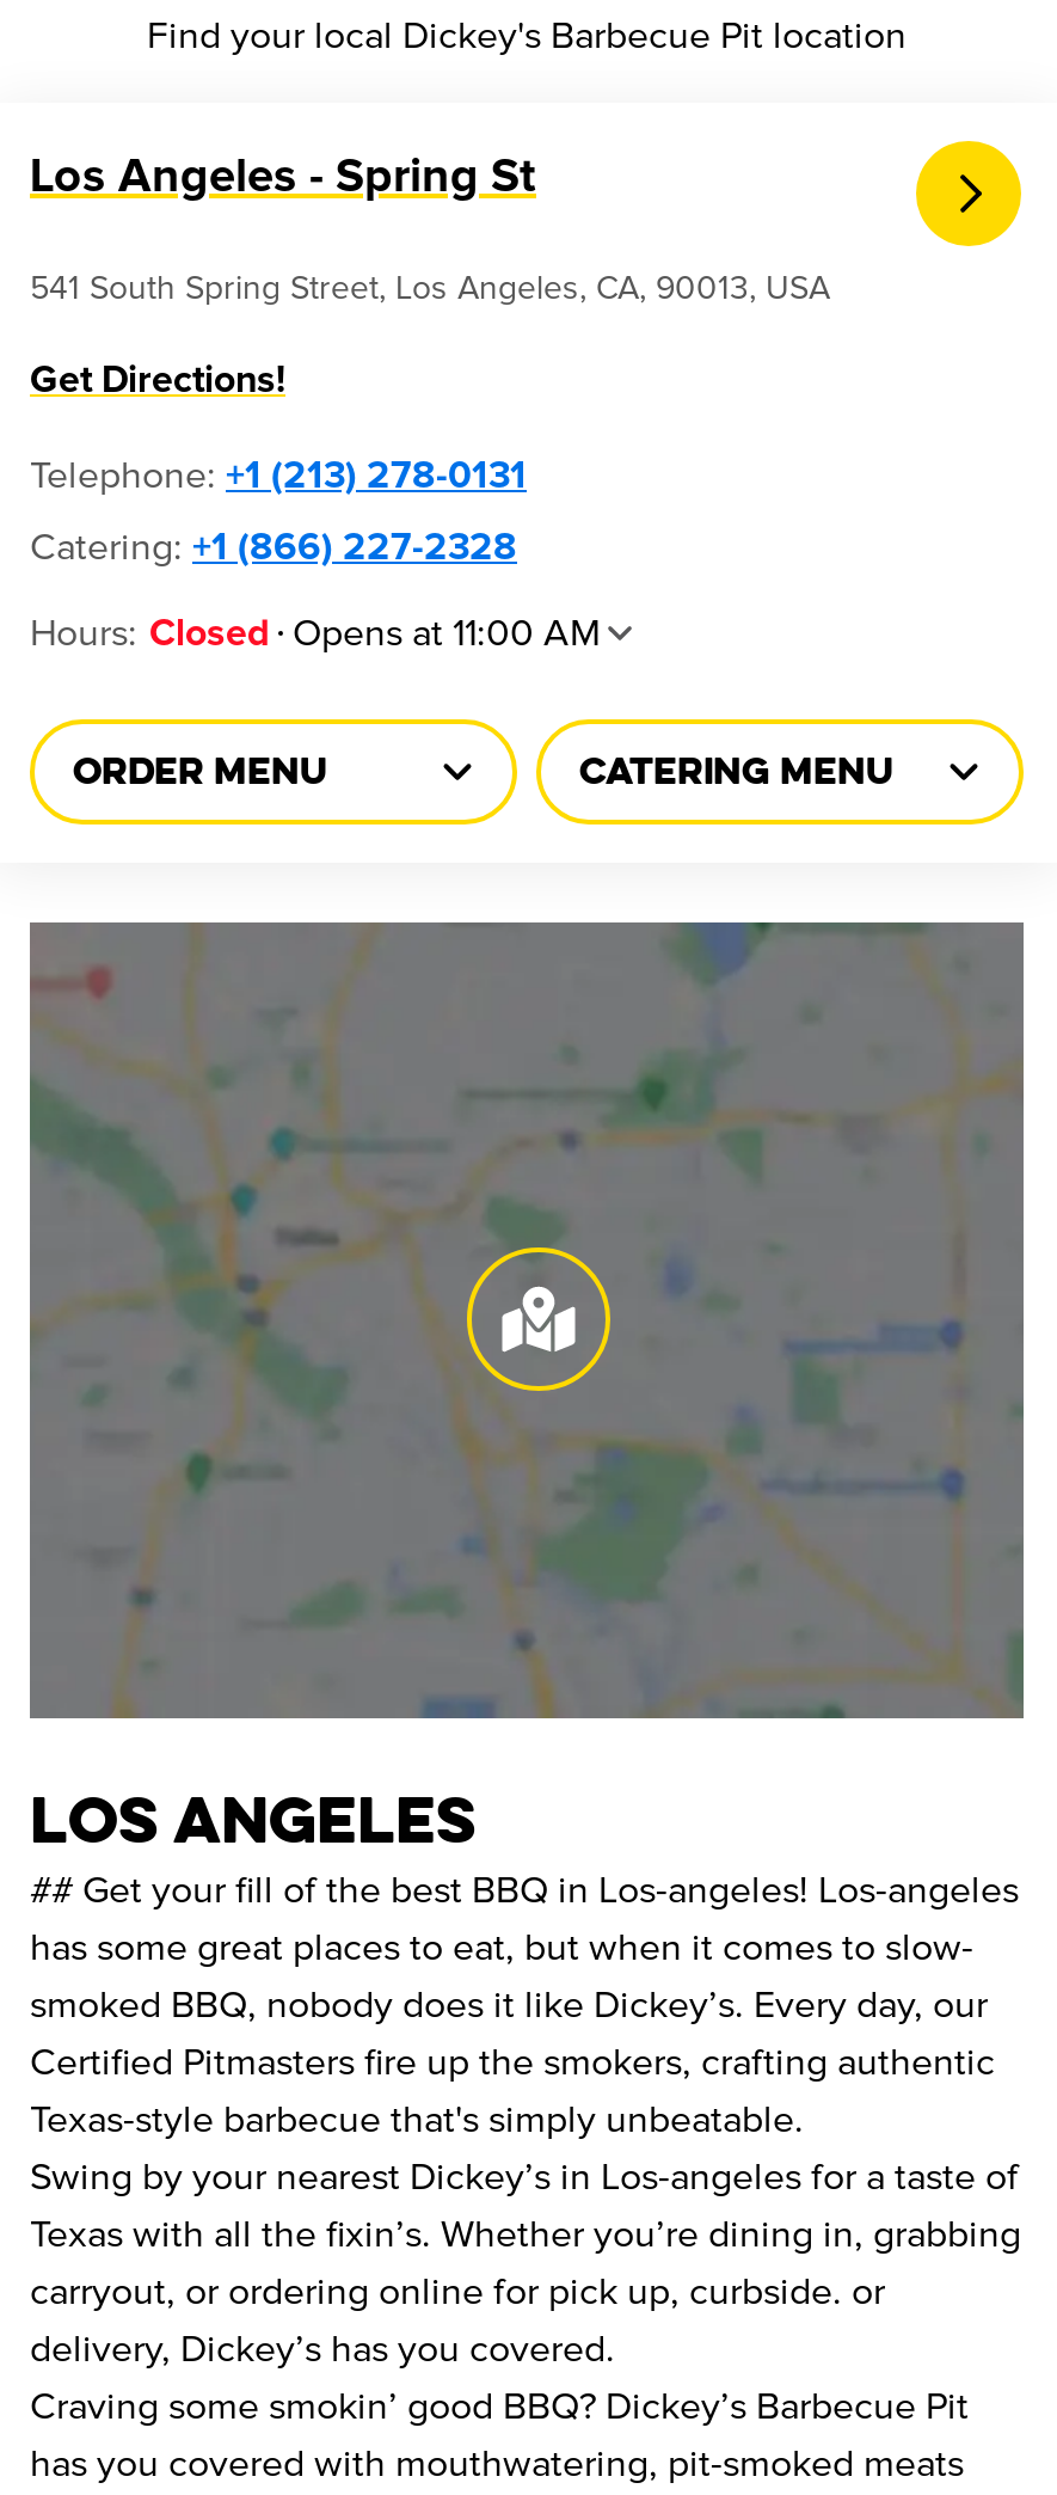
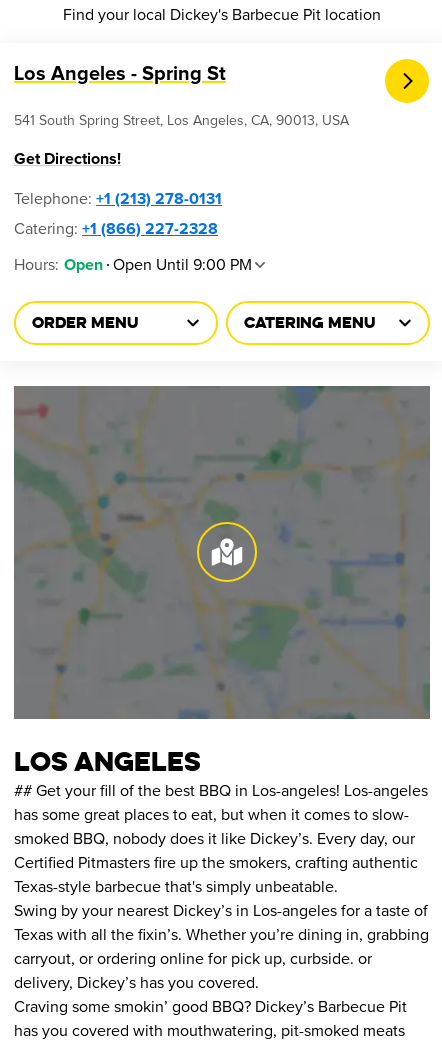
[30,609,601,657] Hours: Closed Opens at 11:00 AM -> [14,255,252,275] Hours: Open Open Until 9:00 PM

